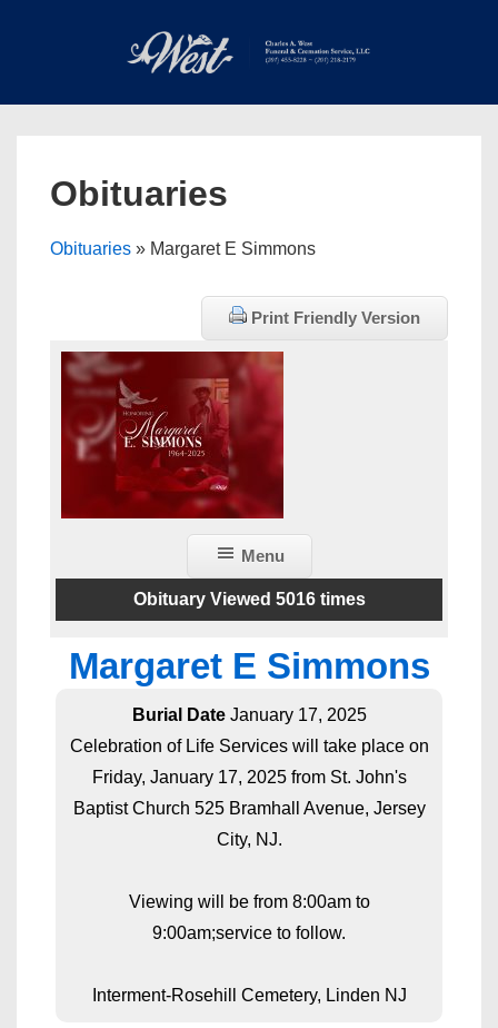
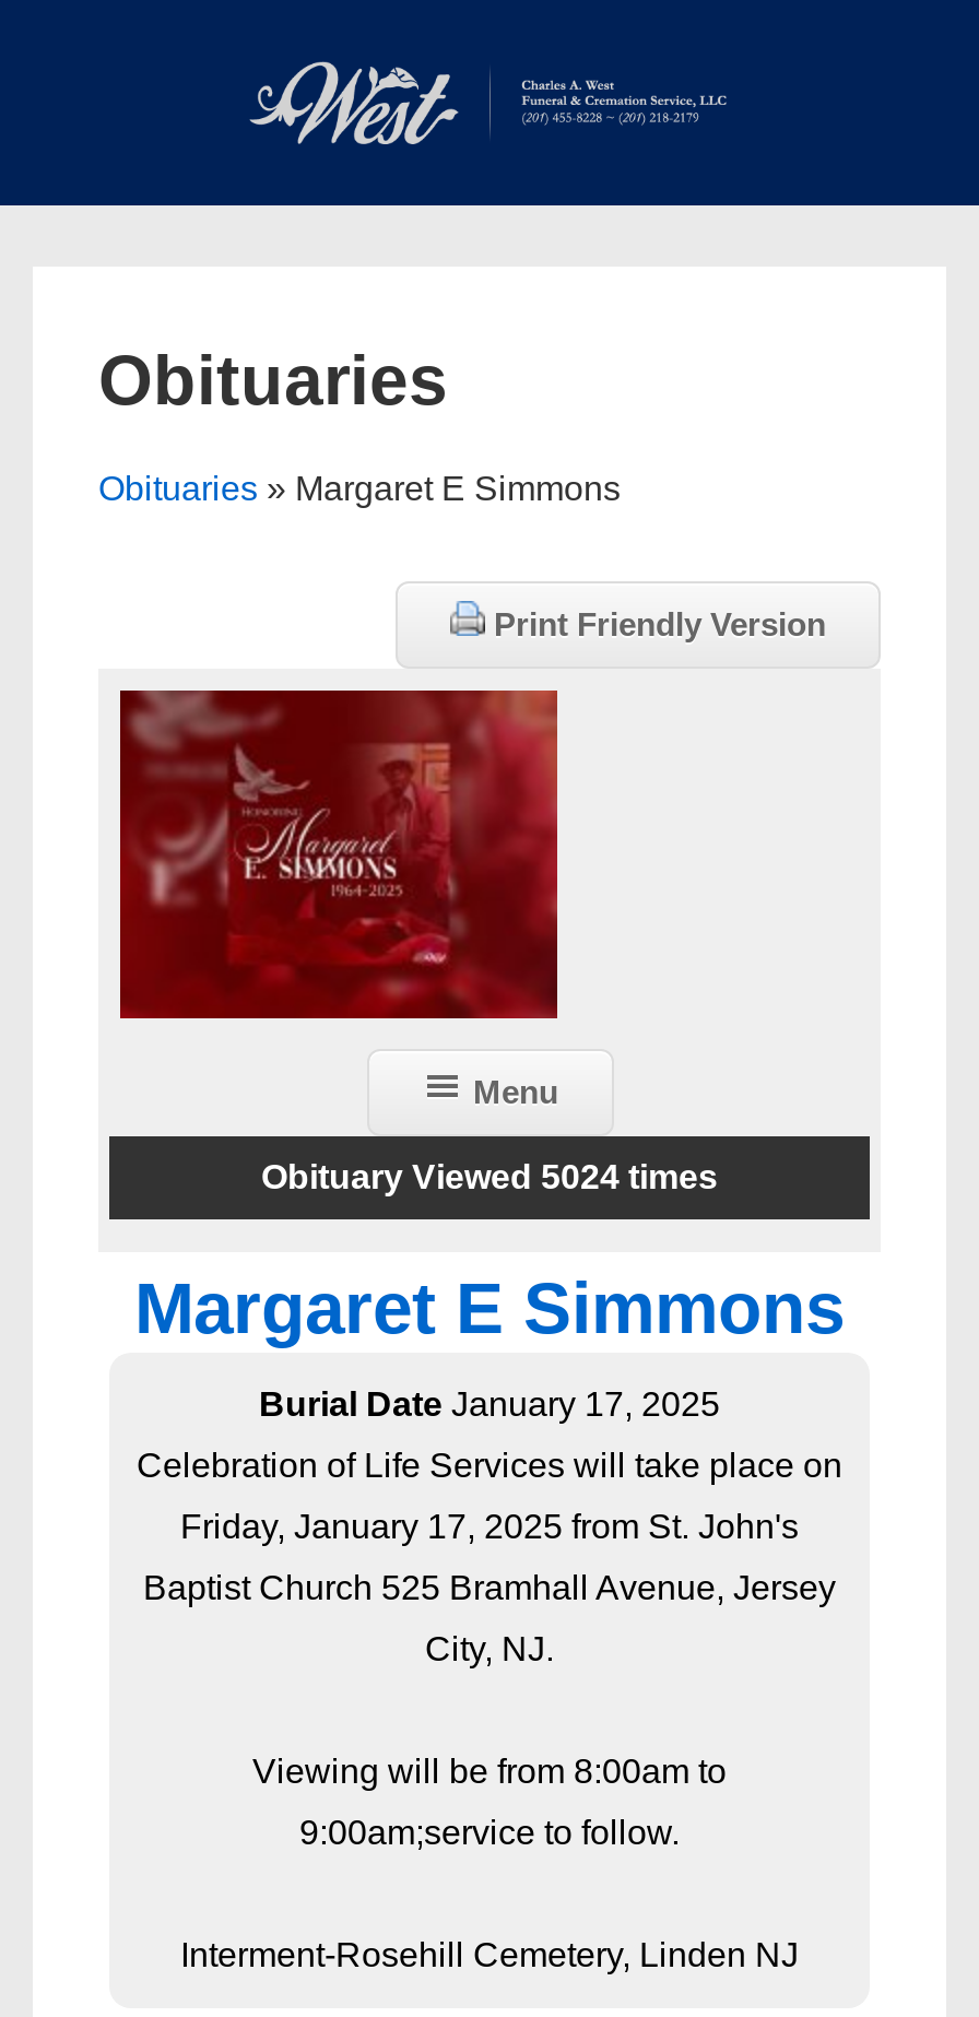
[133,590,365,609] Obituary Viewed 5016 times -> [261,1158,718,1195] Obituary Viewed 5024 times

